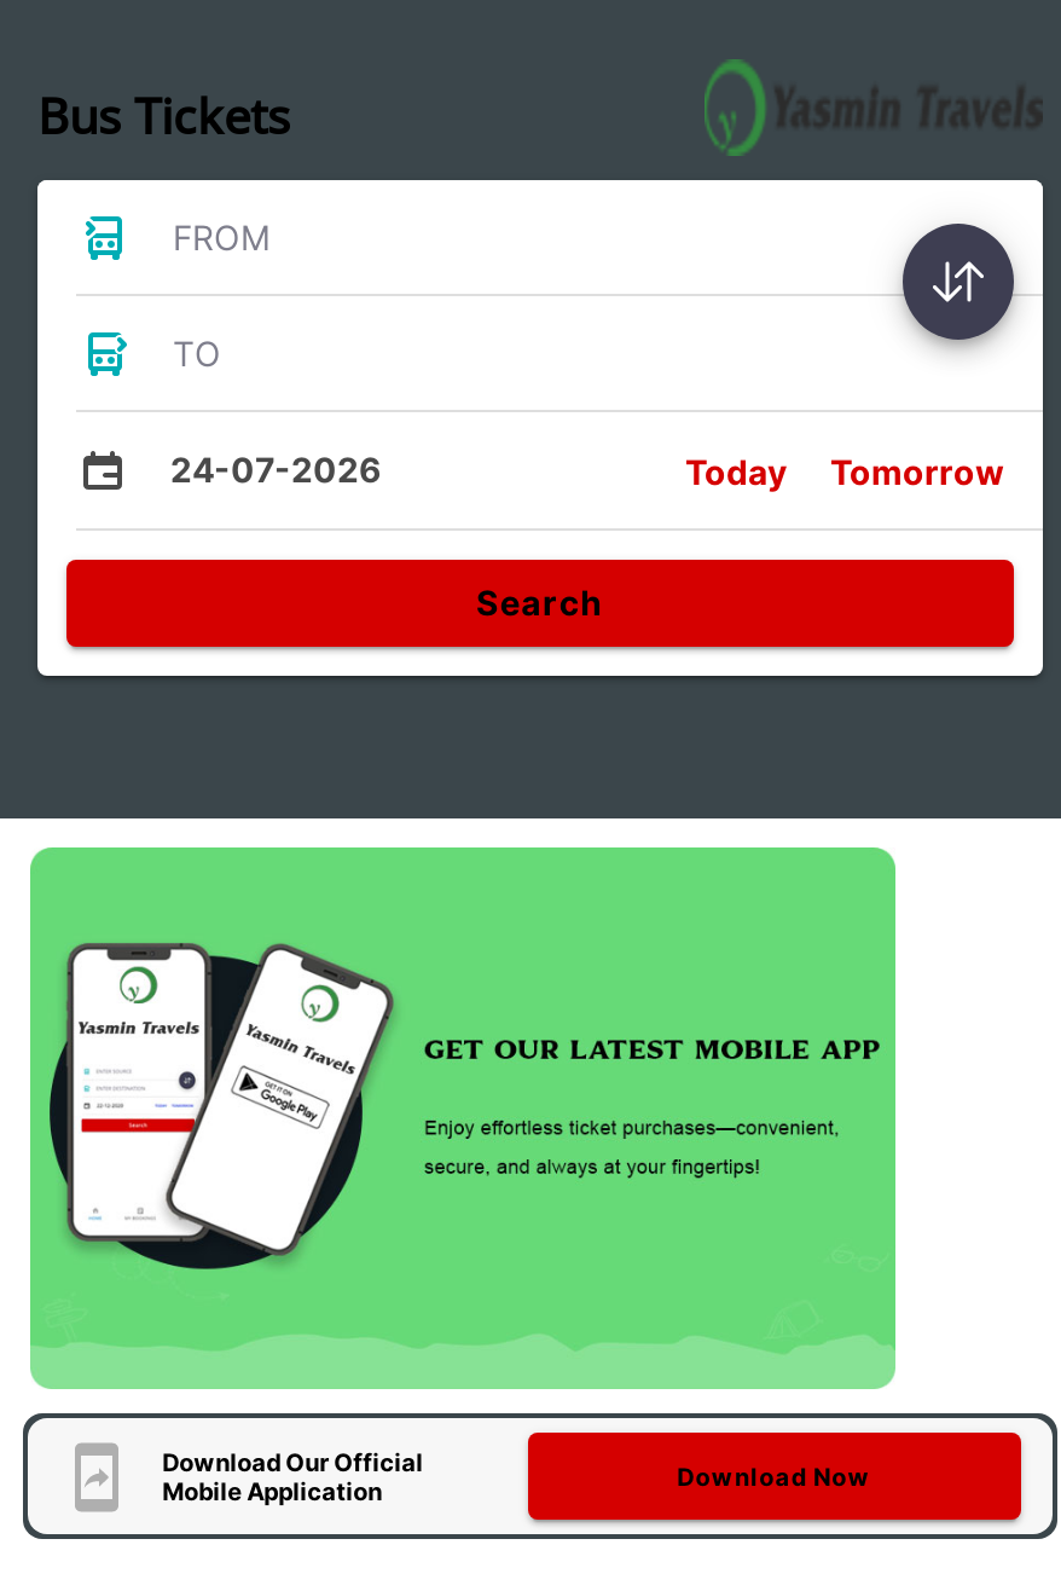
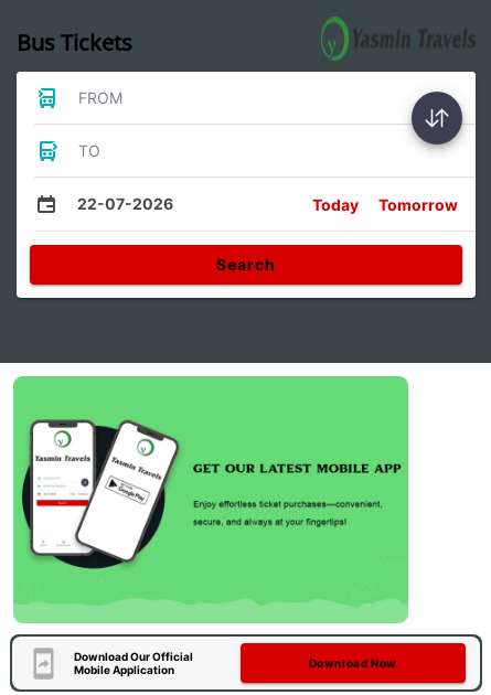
[170,449,381,490] 24-07-2026 -> [77,194,173,213] 22-07-2026

